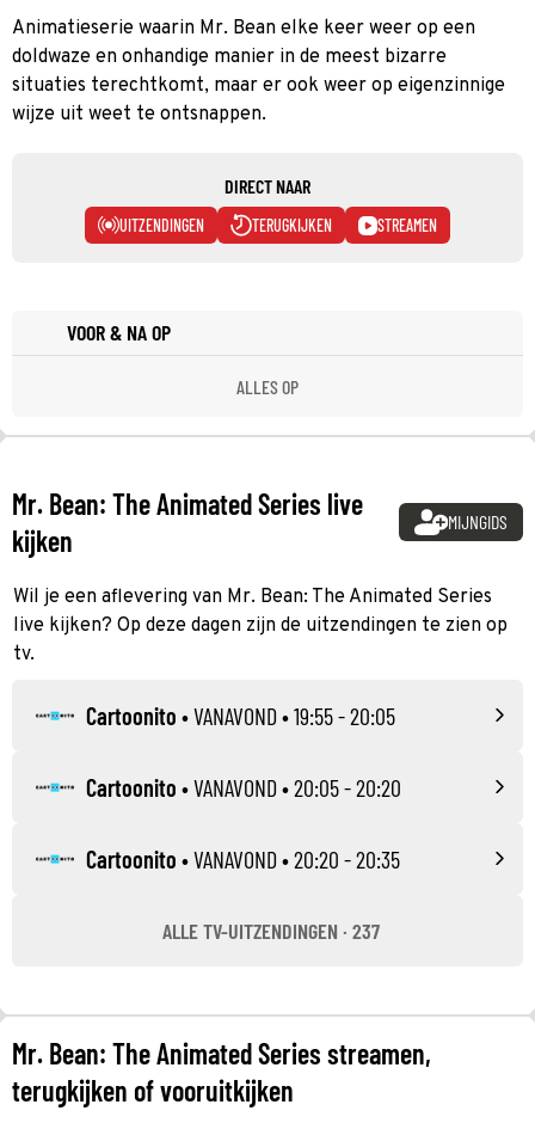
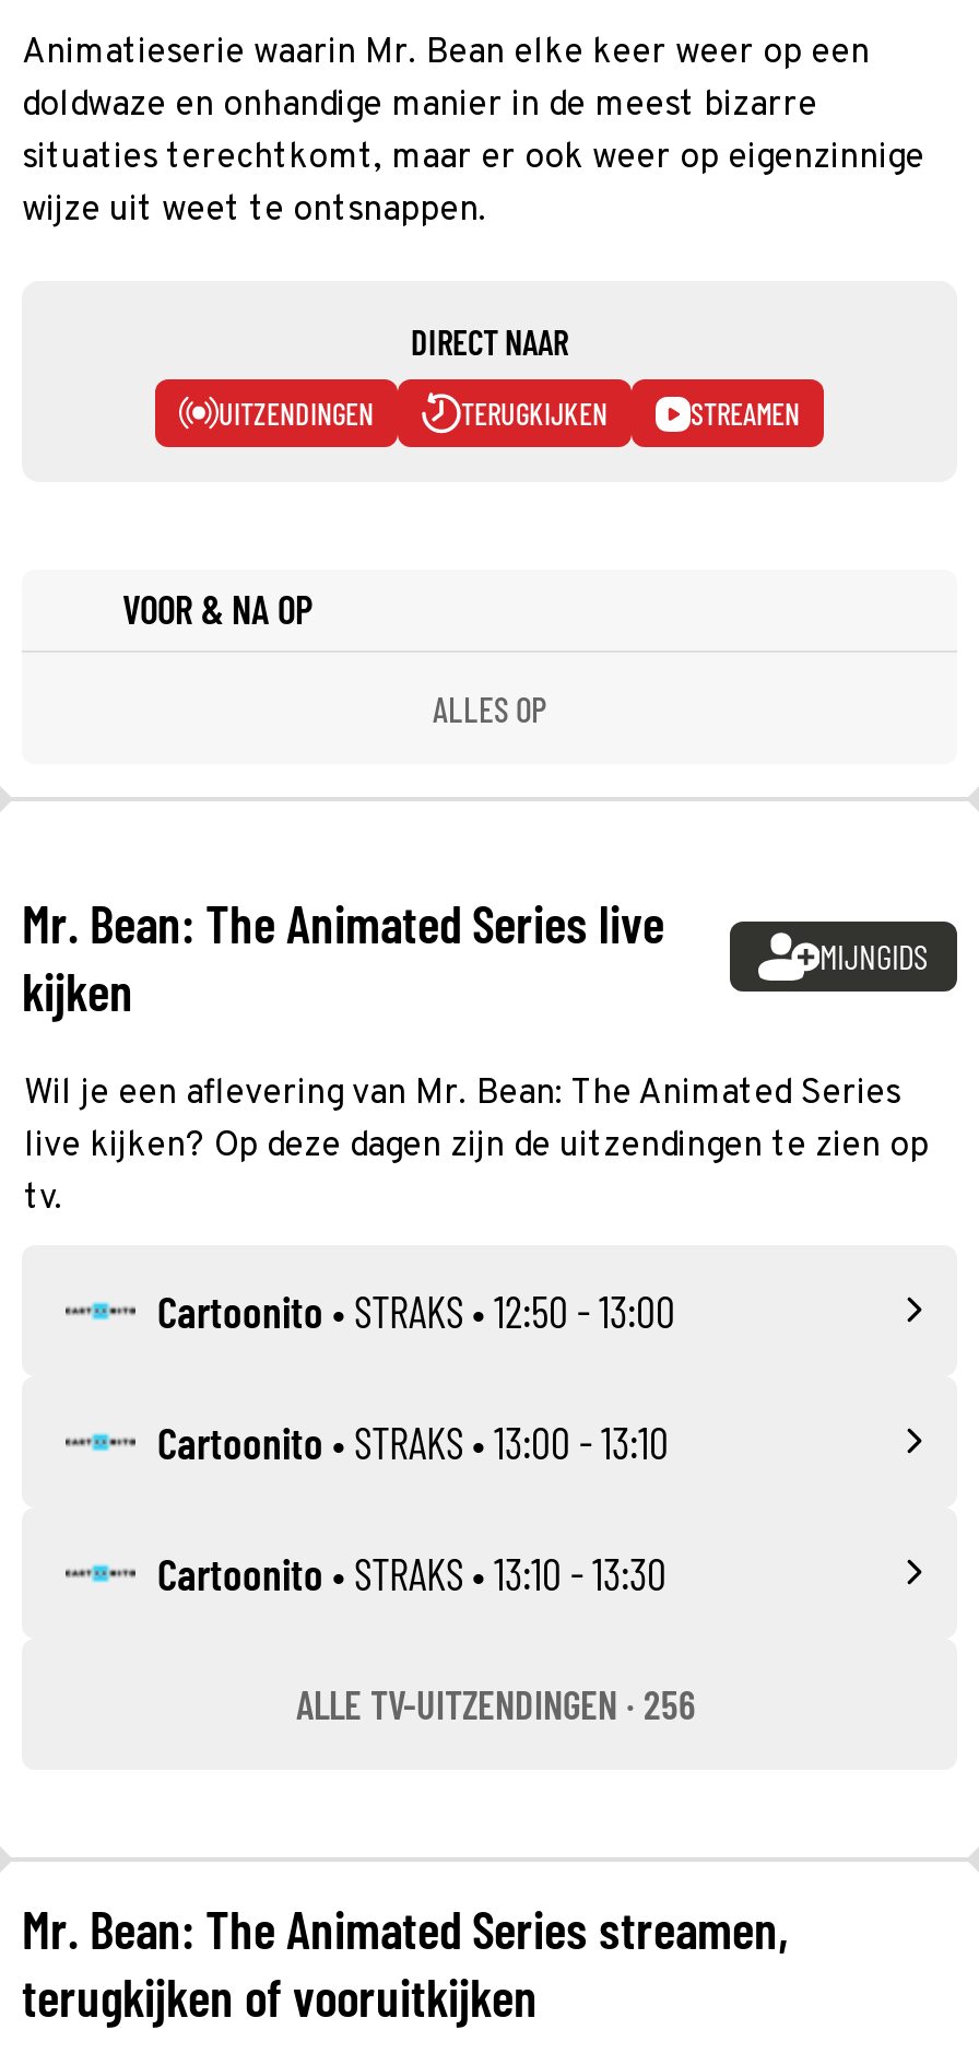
[86,701,395,729] Cartoonito • VANAVOND • 19:55 - 20:05 -> [157,1283,675,1336] Cartoonito • STRAKS • 12:50 - 13:00
[86,772,401,801] Cartoonito • VANAVOND • 20:05 - 20:20 -> [157,1415,669,1467] Cartoonito • STRAKS • 13:00 - 13:10
[86,844,400,873] Cartoonito • VANAVOND • 20:20 - 20:35 -> [157,1546,667,1598] Cartoonito • STRAKS • 13:10 - 13:30
[162,917,380,943] ALLE TV-UITZENDINGEN · 237 -> [296,1679,696,1727] ALLE TV-UITZENDINGEN · 256

